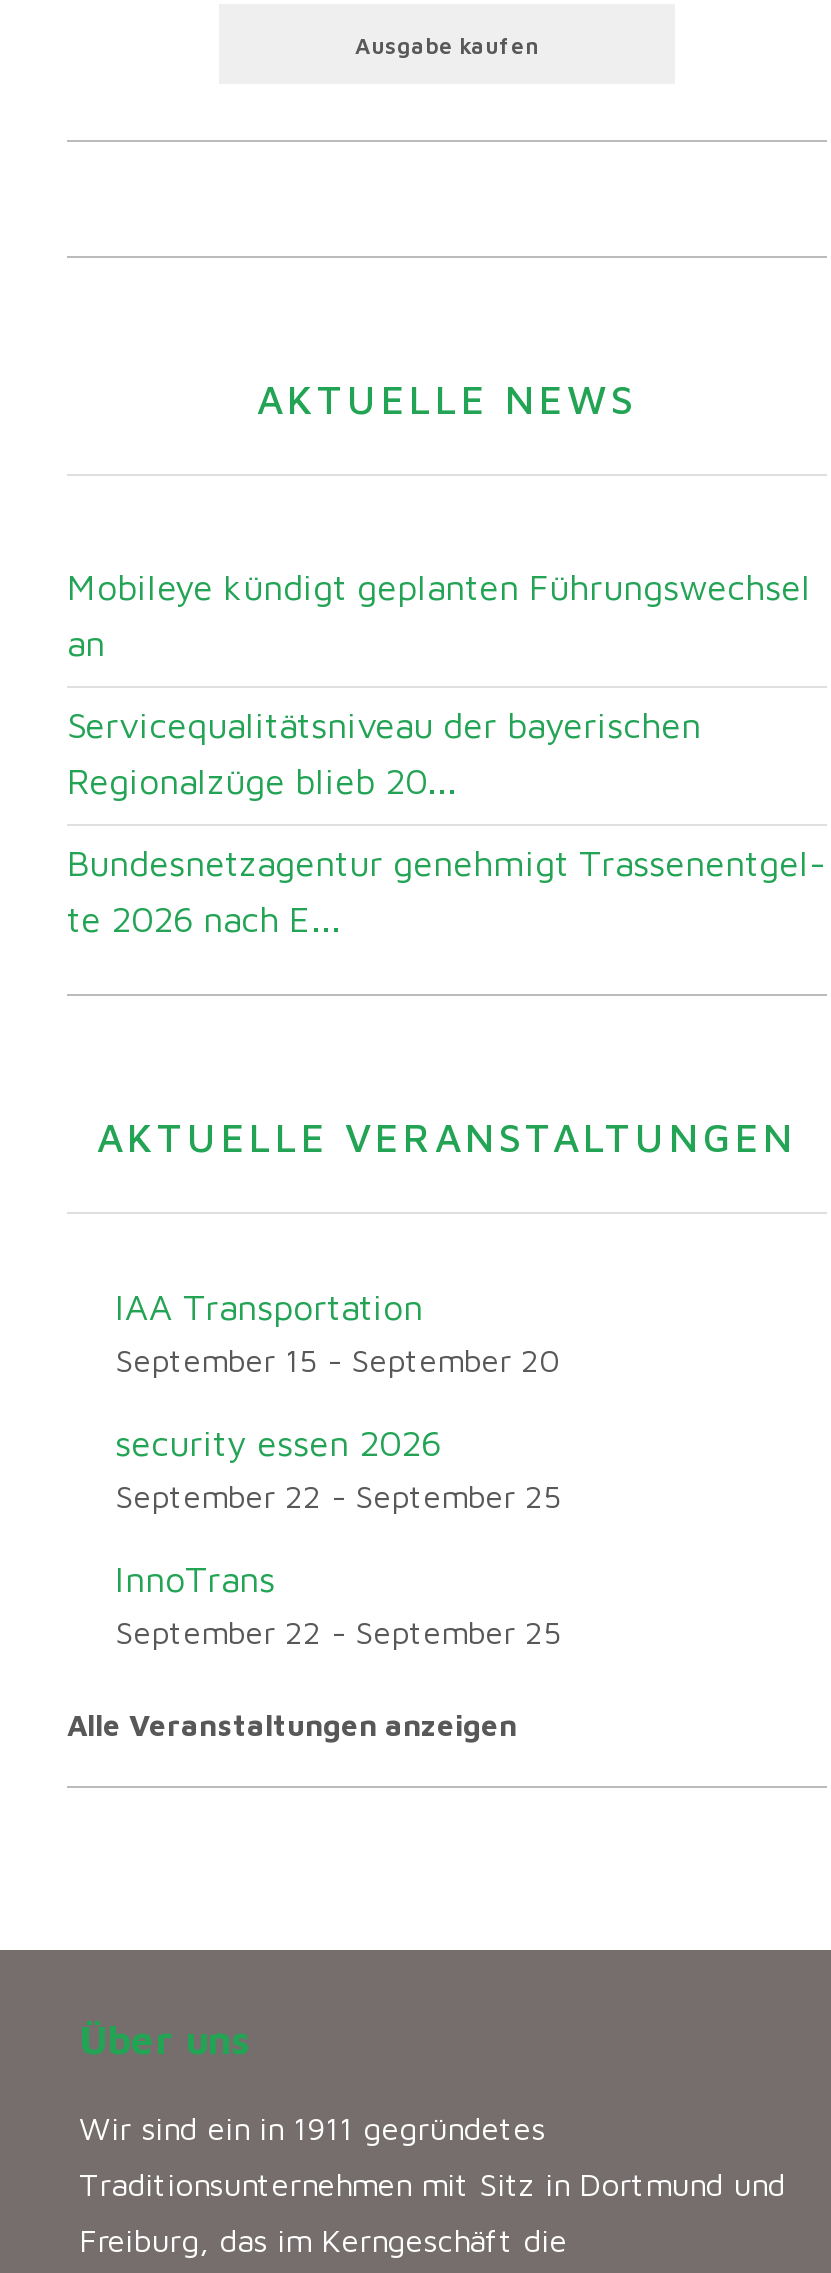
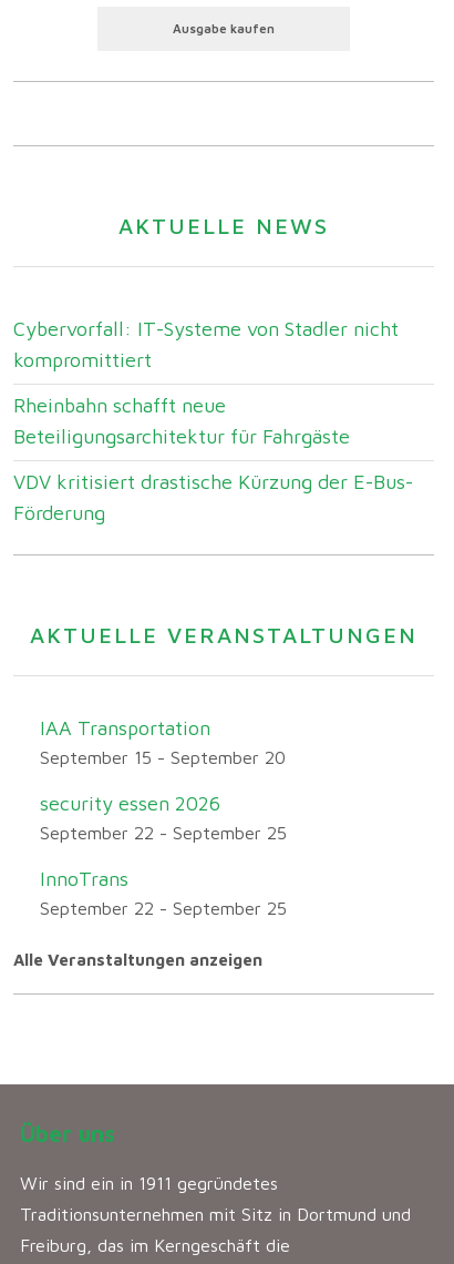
[67,566,811,664] Mobileye kündigt geplanten Führungswechsel | an -> [13,318,399,372] Cybervorfall: IT-Systeme von Stadler nicht | kompromittiert
[67,703,701,801] Servicequalitätsniveau der bayerischen | Regionalzüge blieb 20... -> [13,394,350,448] Rheinbahn schafft neue | Beteiligungsarchitektur für Fahrgäste
[67,841,823,939] Bundesnetzagentur genehmigt Trassenentgel | te 2026 nach E... -> [13,470,413,524] VDV kritisiert drastische Kürzung der E-Bus- | Förderung

